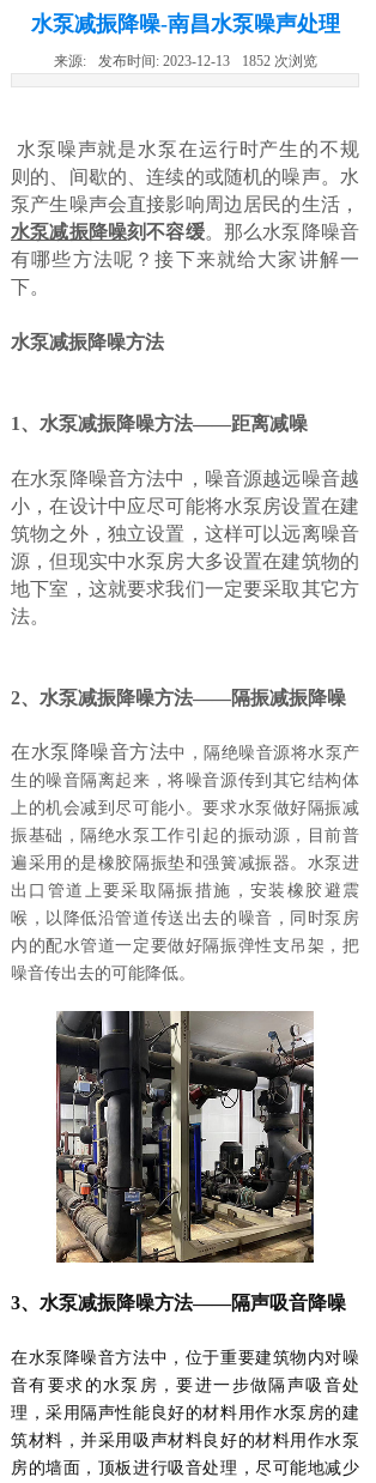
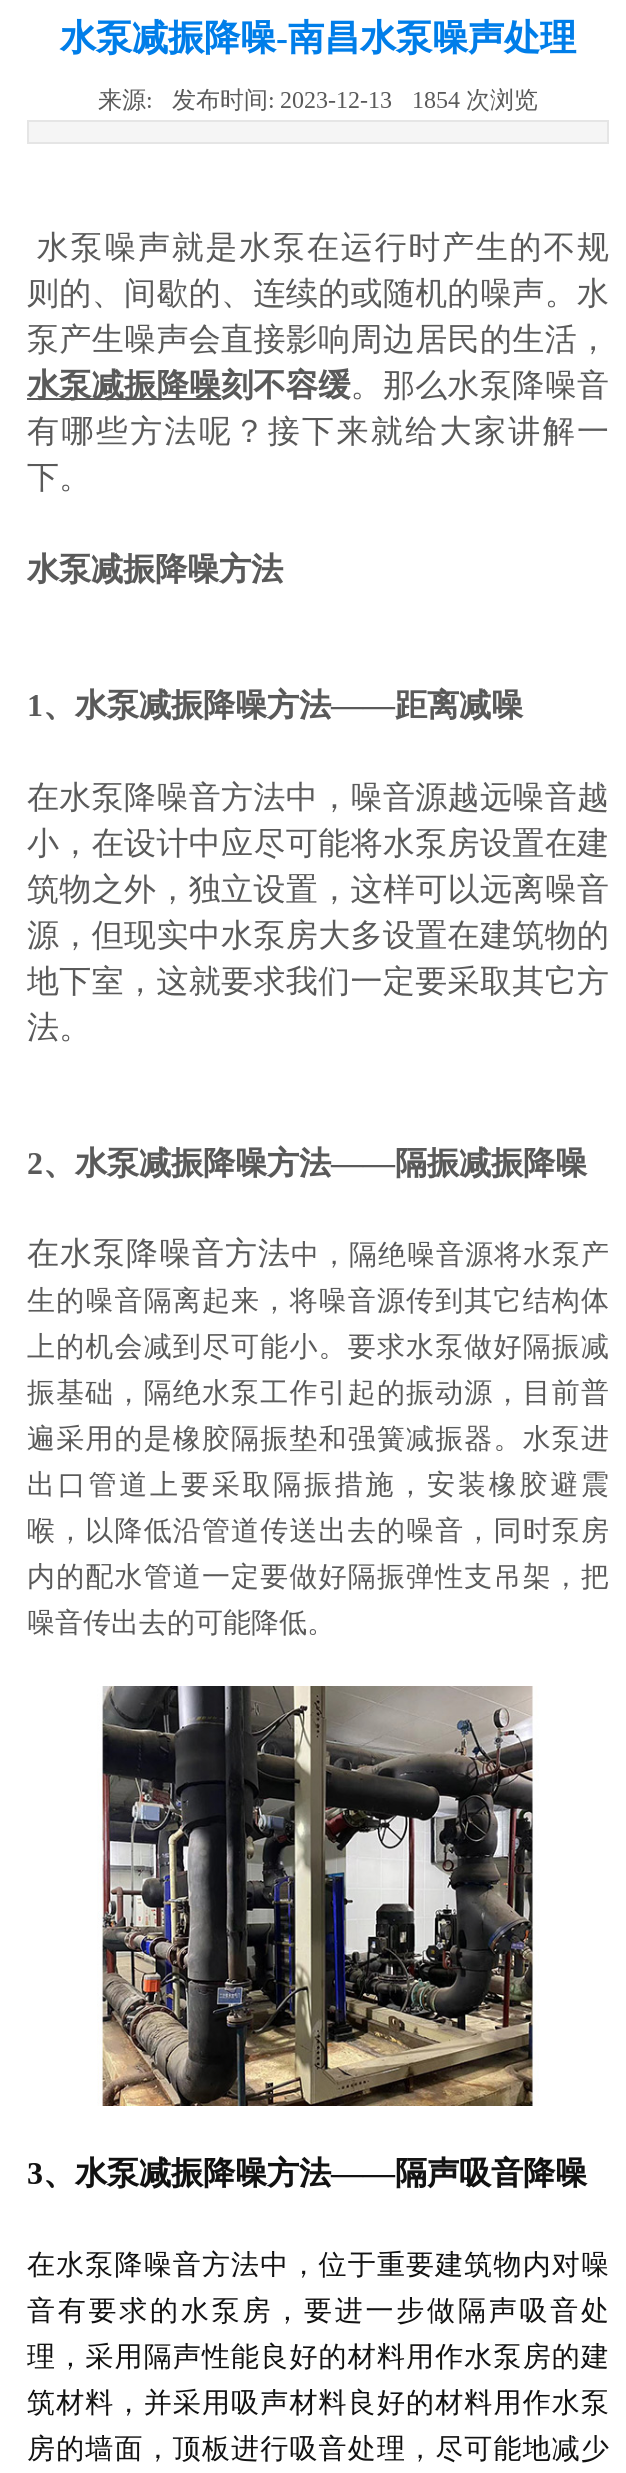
[53,53,317,69] 来源: 发布时间: 2023-12-13 1852次浏览 -> [98,86,538,114] 来源: 发布时间: 2023-12-13 1854次浏览

